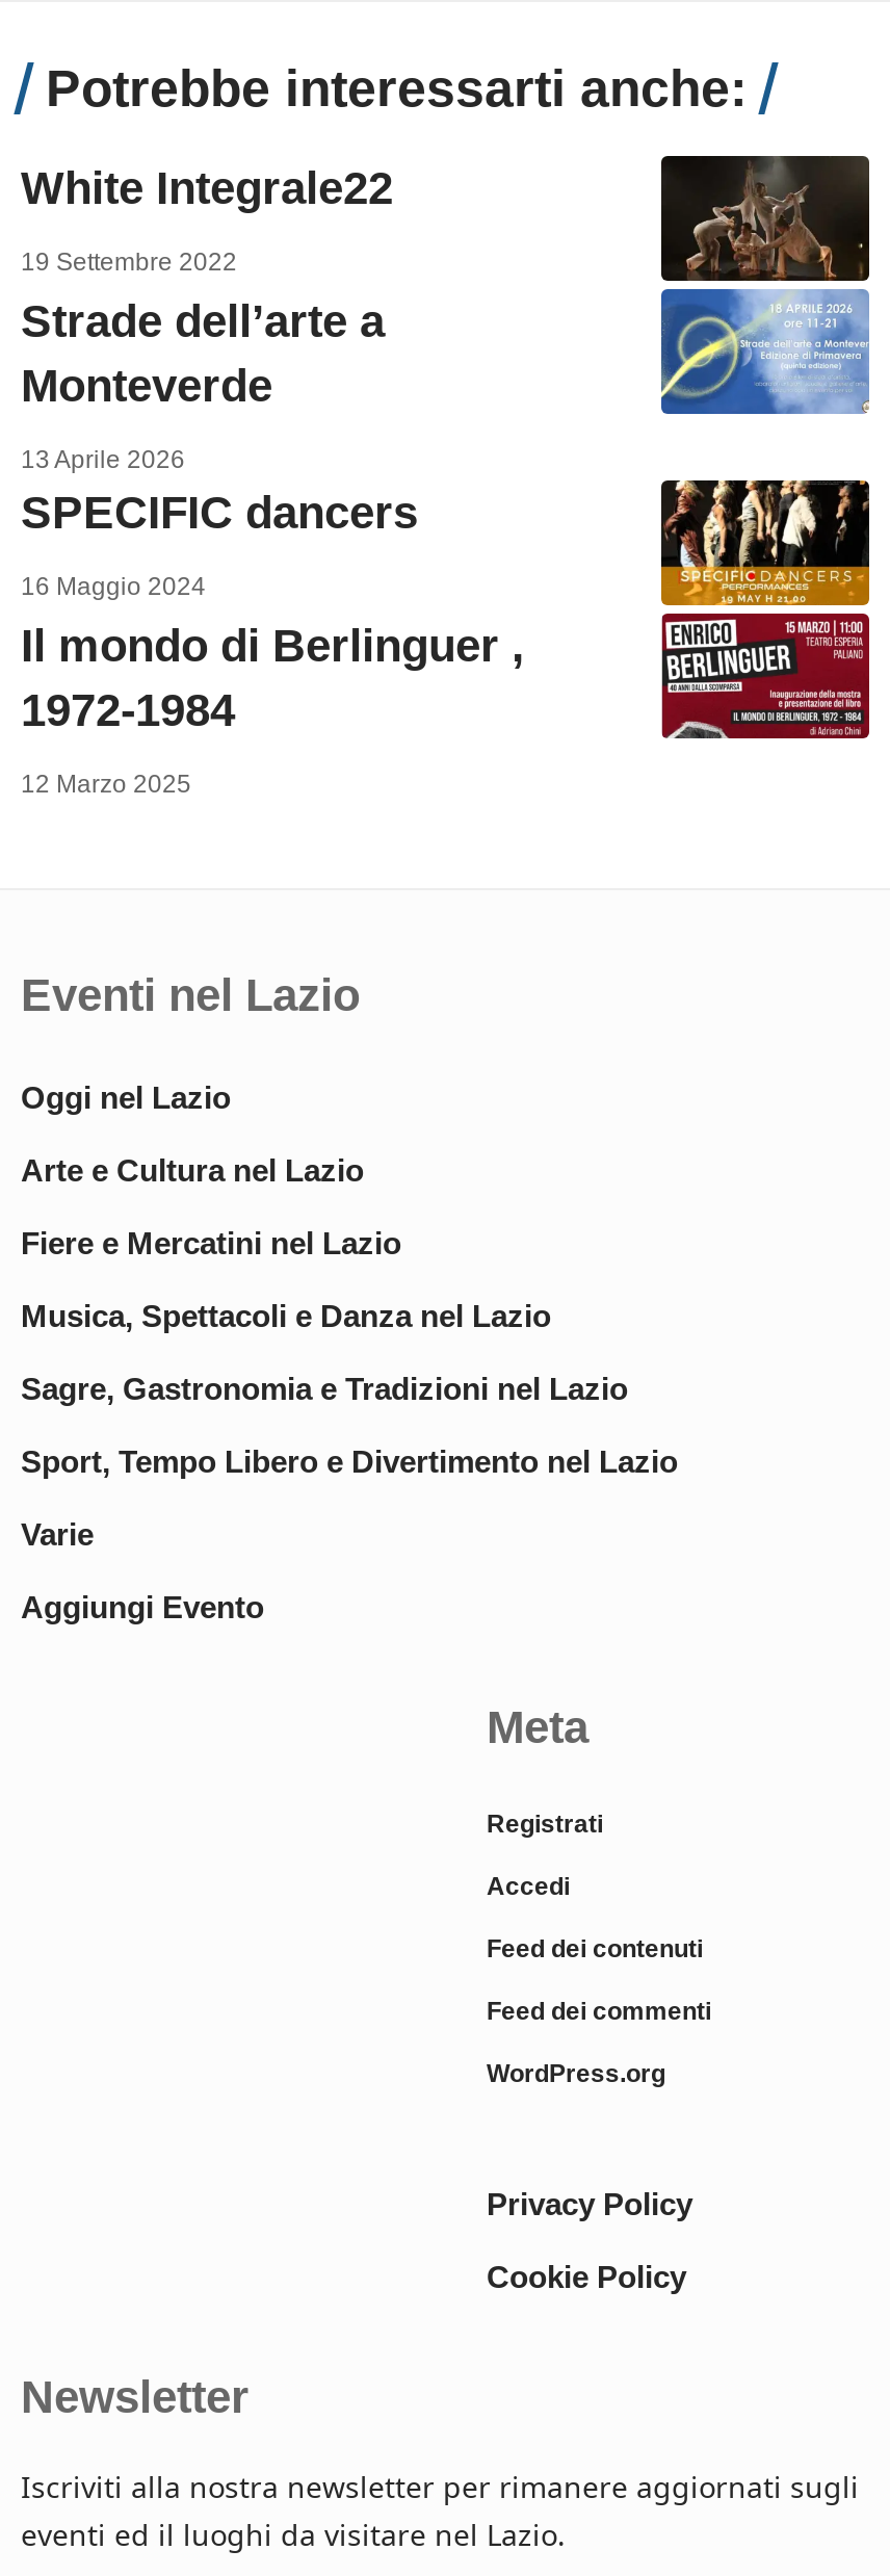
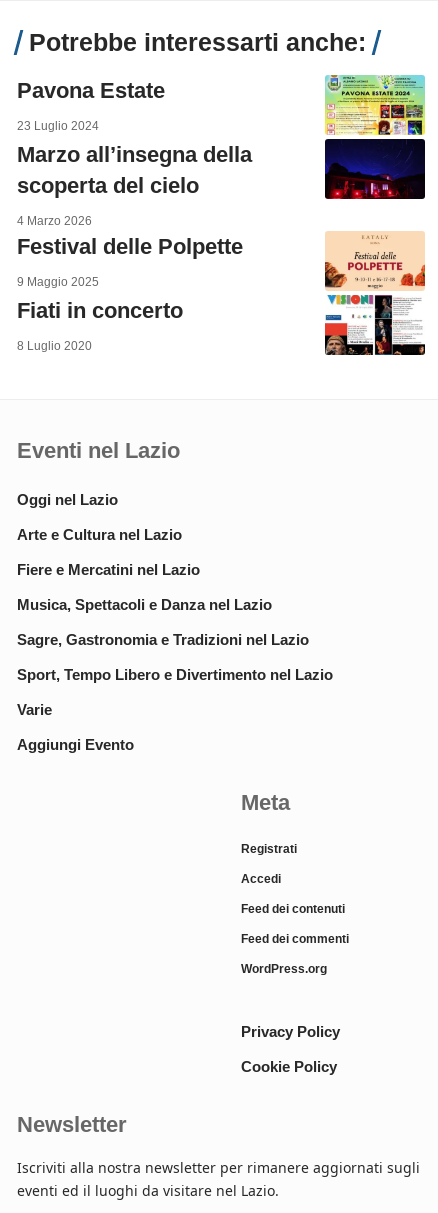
[21,163,393,215] White Integrale22 -> [17,78,165,103] Pavona Estate
[659,154,871,416] [image] -> [324,74,426,200] [image]
[21,248,385,412] 19 Settembre 2022 | Strade dell’arte a | Monteverde -> [17,119,252,198] 23 Luglio 2024 | Marzo all’insegna della | scoperta del cielo
[21,446,418,539] 13 Aprile 2026 | SPECIFIC dancers -> [17,214,243,259] 4 Marzo 2026 | Festival delle Polpette
[659,478,871,740] [image] -> [324,231,426,356] [image]
[21,573,524,737] 16 Maggio 2024 | Il mondo di Berlinguer , | 1972-1984 -> [17,275,183,323] 9 Maggio 2025 | Fiati in concerto
[21,770,191,799] 12 Marzo 2025 -> [17,339,92,353] 8 Luglio 2020

